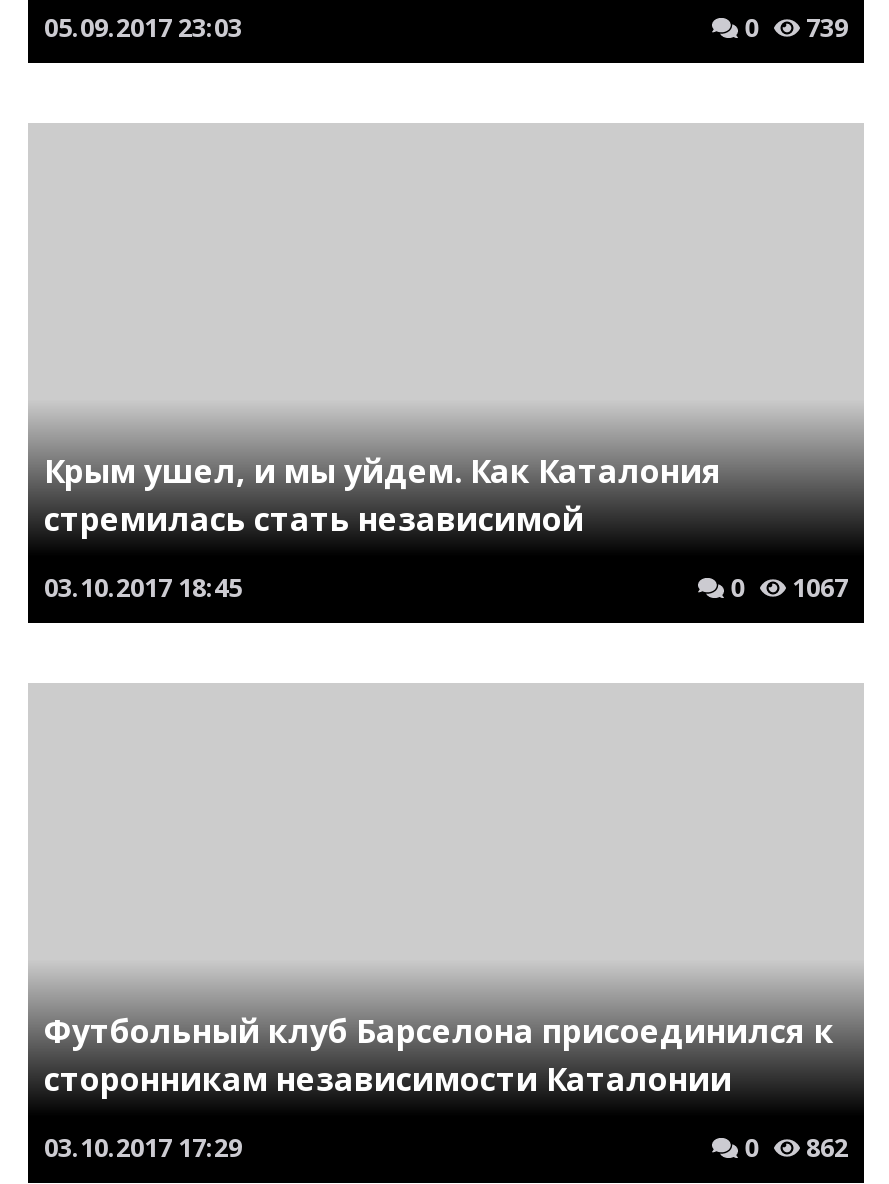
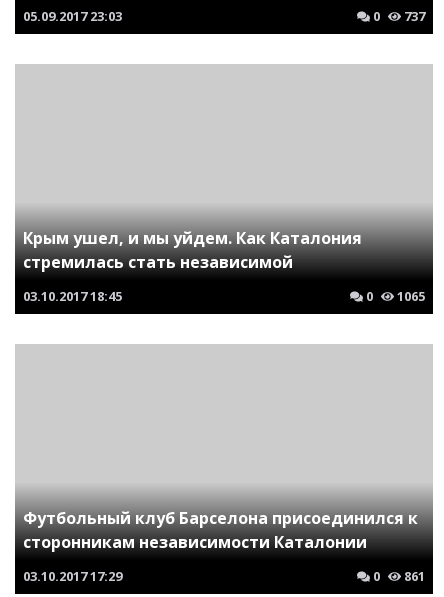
[738,9,848,45] 0 739 -> [370,7,425,25] 0 737
[724,569,848,605] 0 1067 -> [363,287,425,305] 0 1065
[738,1129,848,1165] 0 862 -> [370,567,425,585] 0 861

